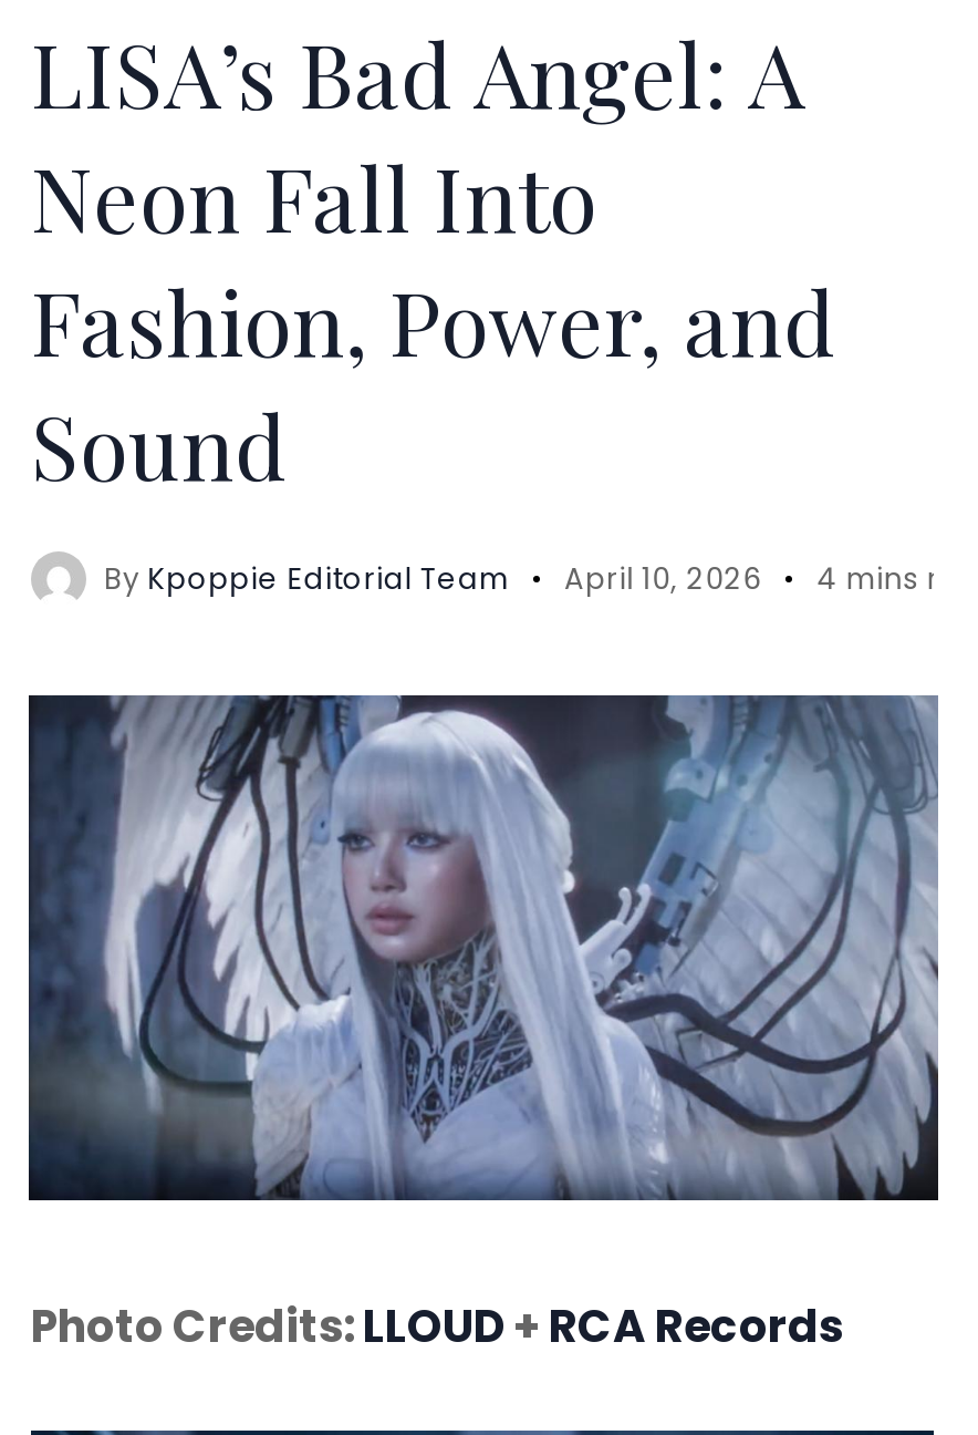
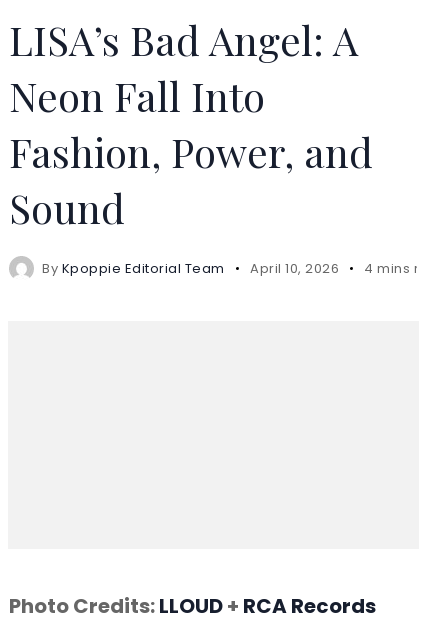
[27,693,940,1202] [image] -> none

